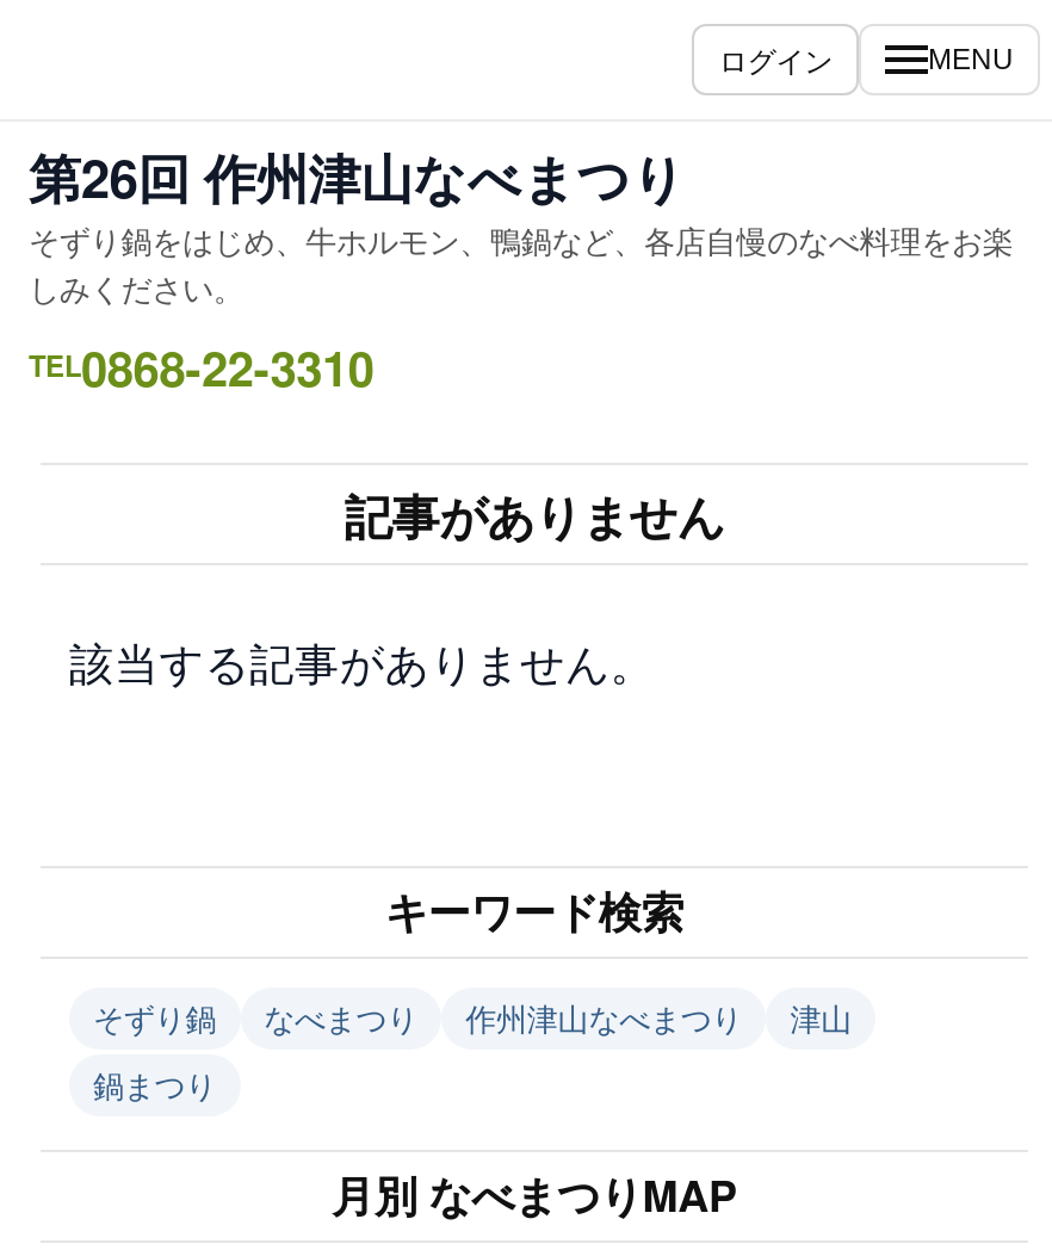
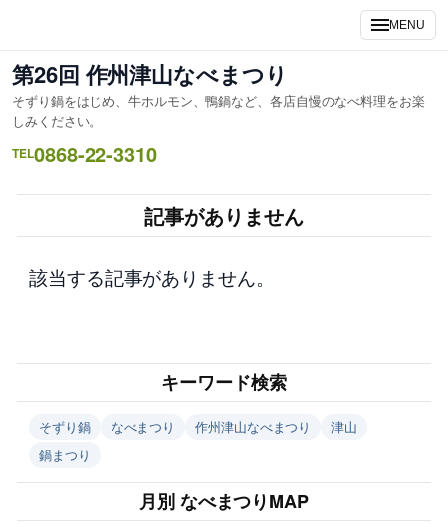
[719,38,833,79] ログイン -> none

